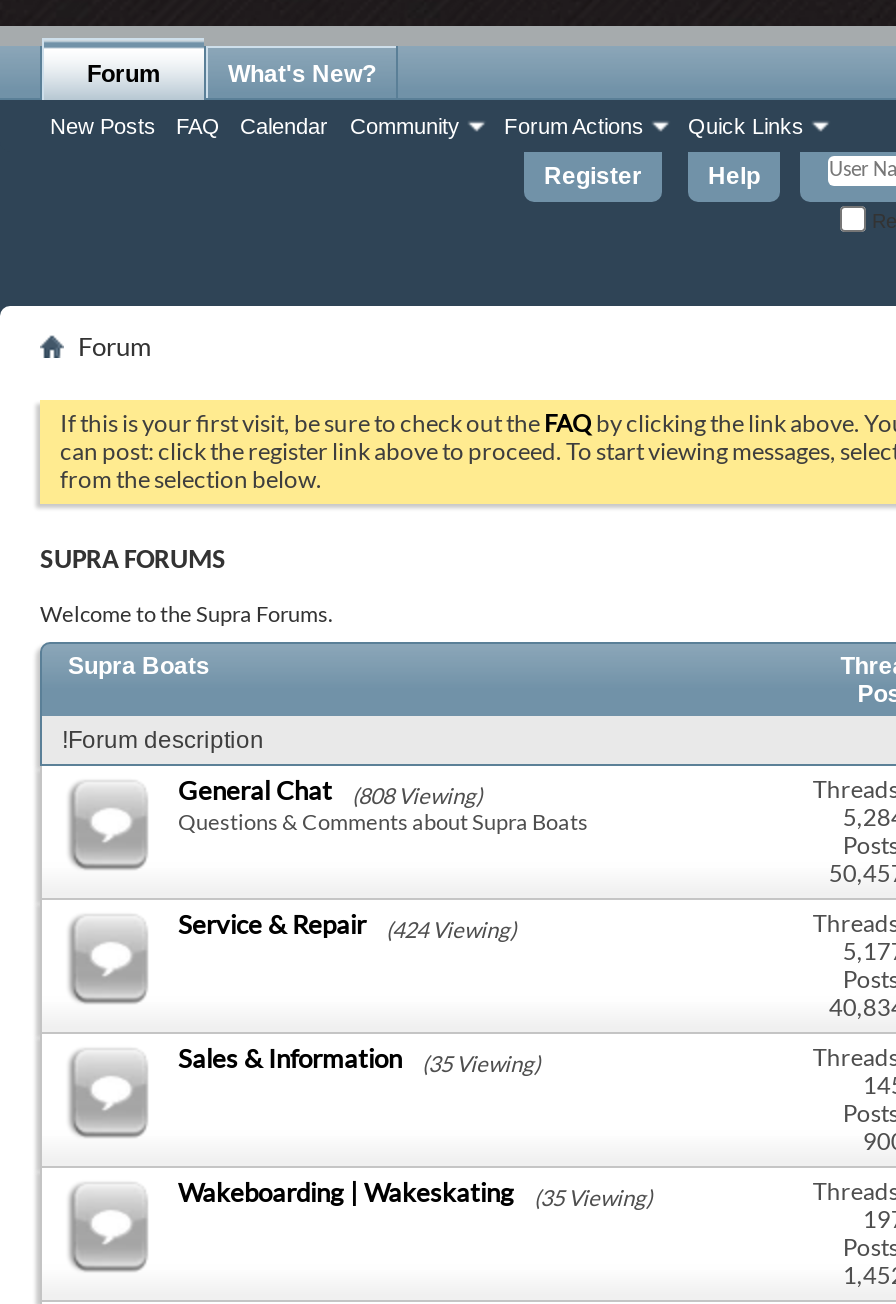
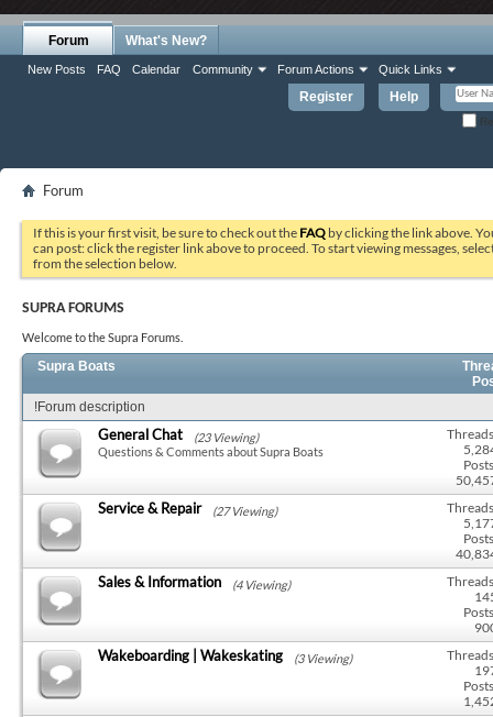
[178,774,482,808] General Chat (808 Viewing) -> [98,426,259,444] General Chat (23 Viewing)
[178,908,516,942] Service & Repair (424 Viewing) -> [98,499,277,518] Service & Repair (27 Viewing)
[178,1042,540,1076] Sales & Information (35 Viewing) -> [98,573,291,592] Sales & Information (4 Viewing)
[534,1184,652,1210] (35 Viewing) -> [294,651,352,665] (3 Viewing)

